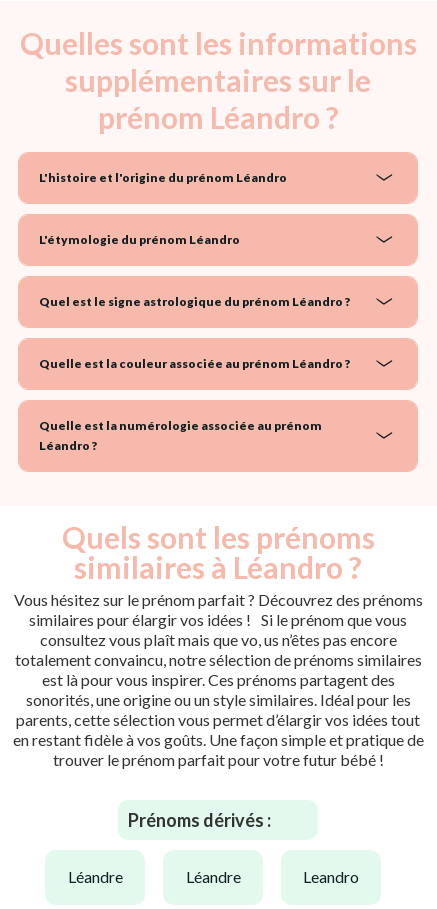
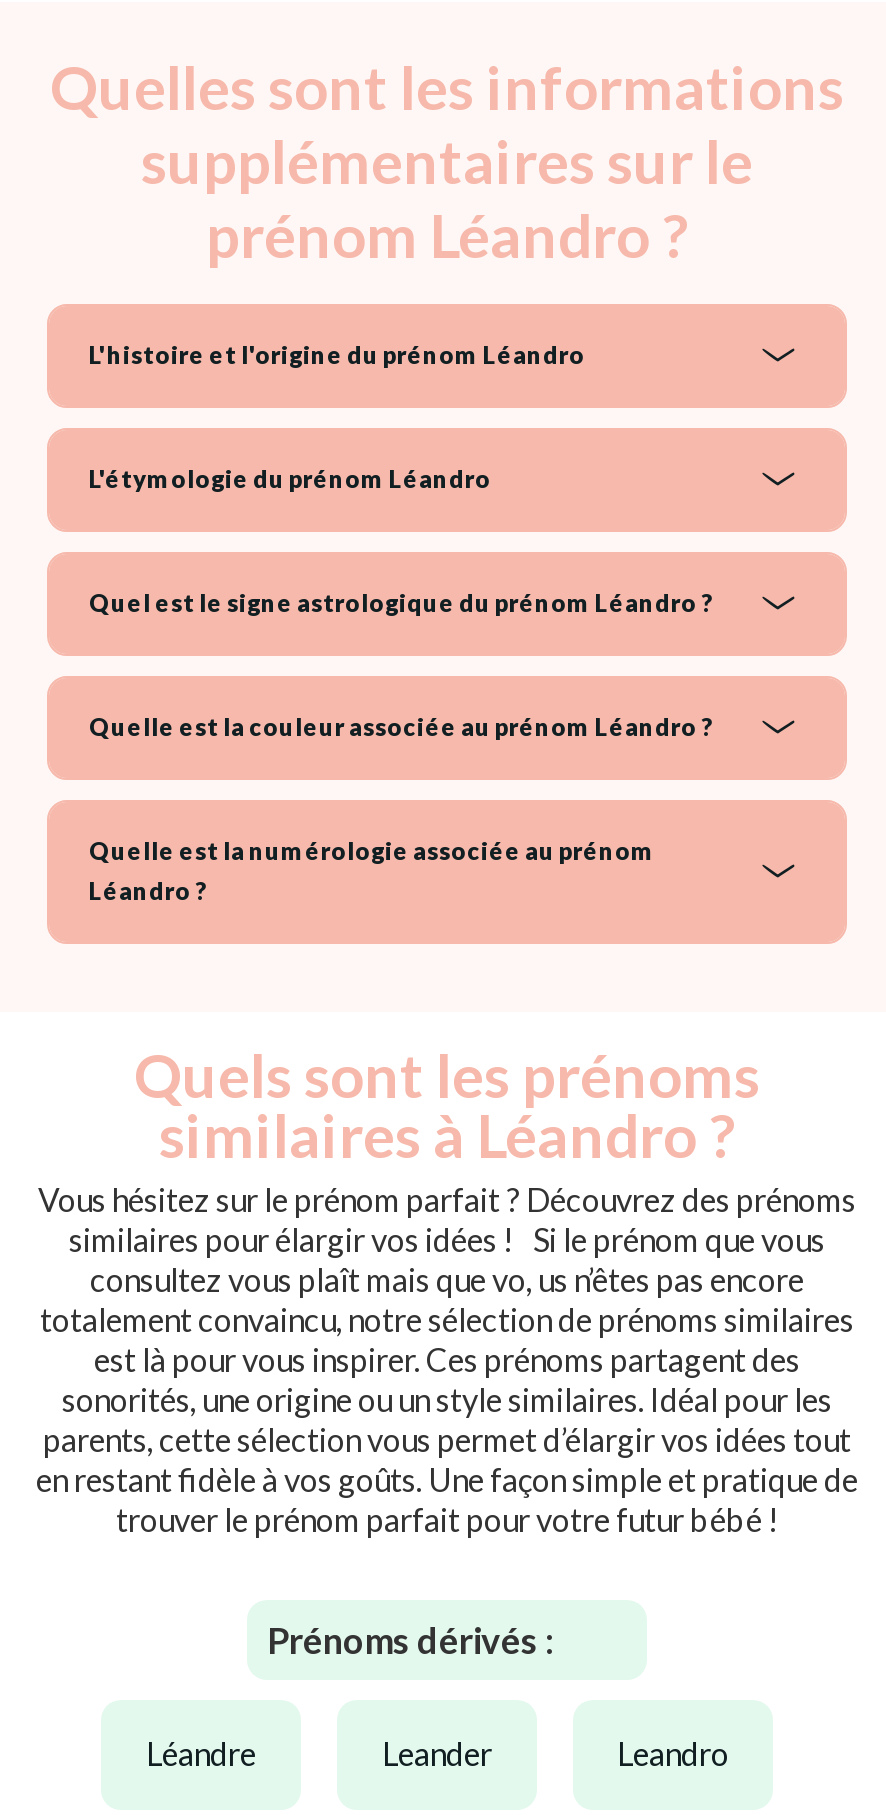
[193,867,240,886] léandre -> [398,1734,492,1772] leander

